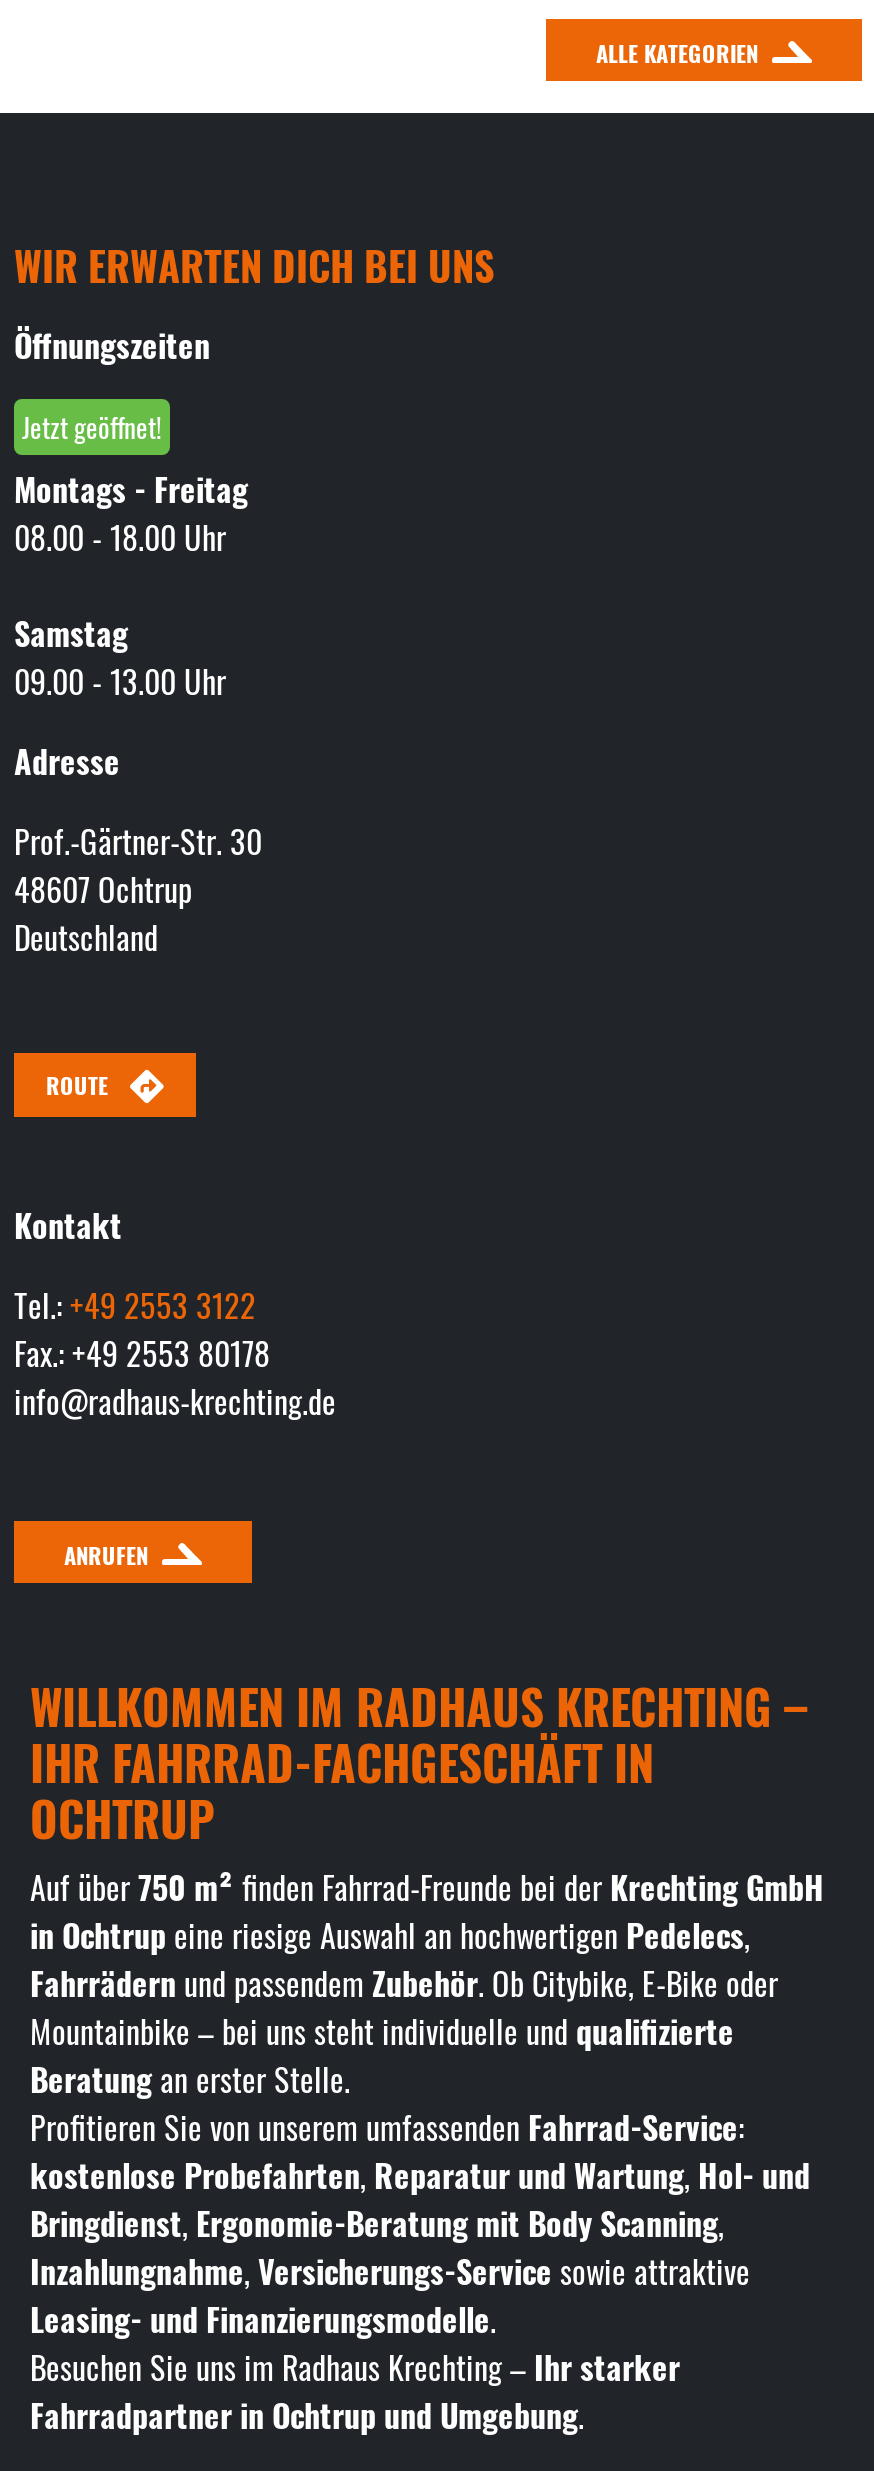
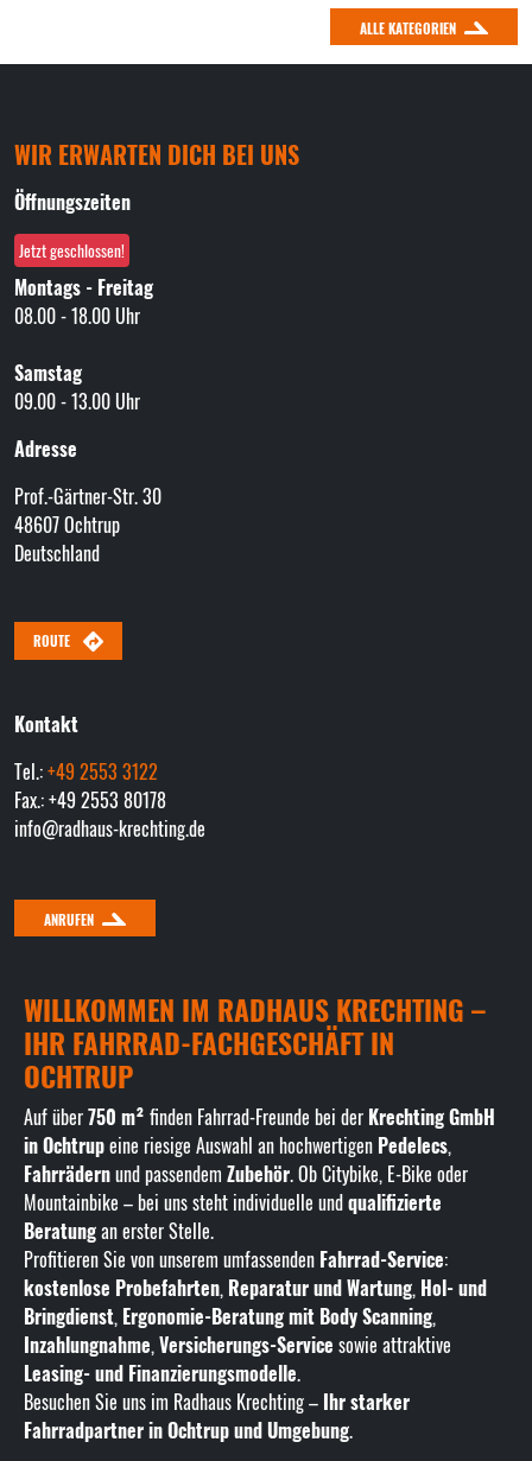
[22,406,162,446] Jetzt geöffnet! -> [19,238,125,262] Jetzt geschlossen!

